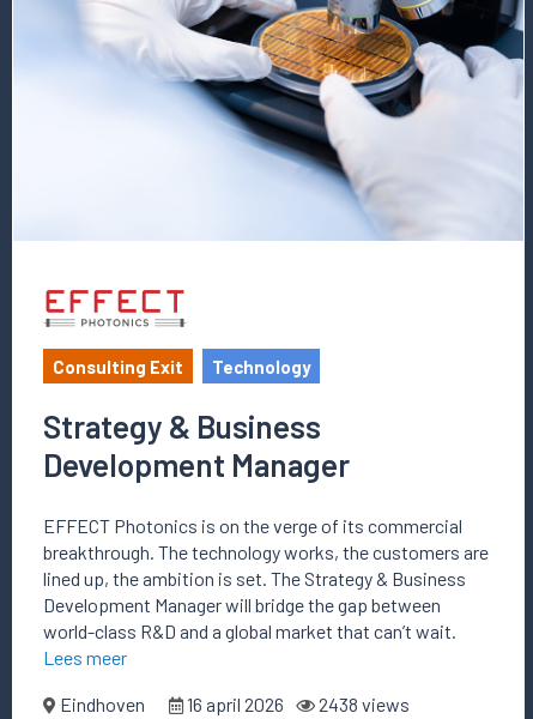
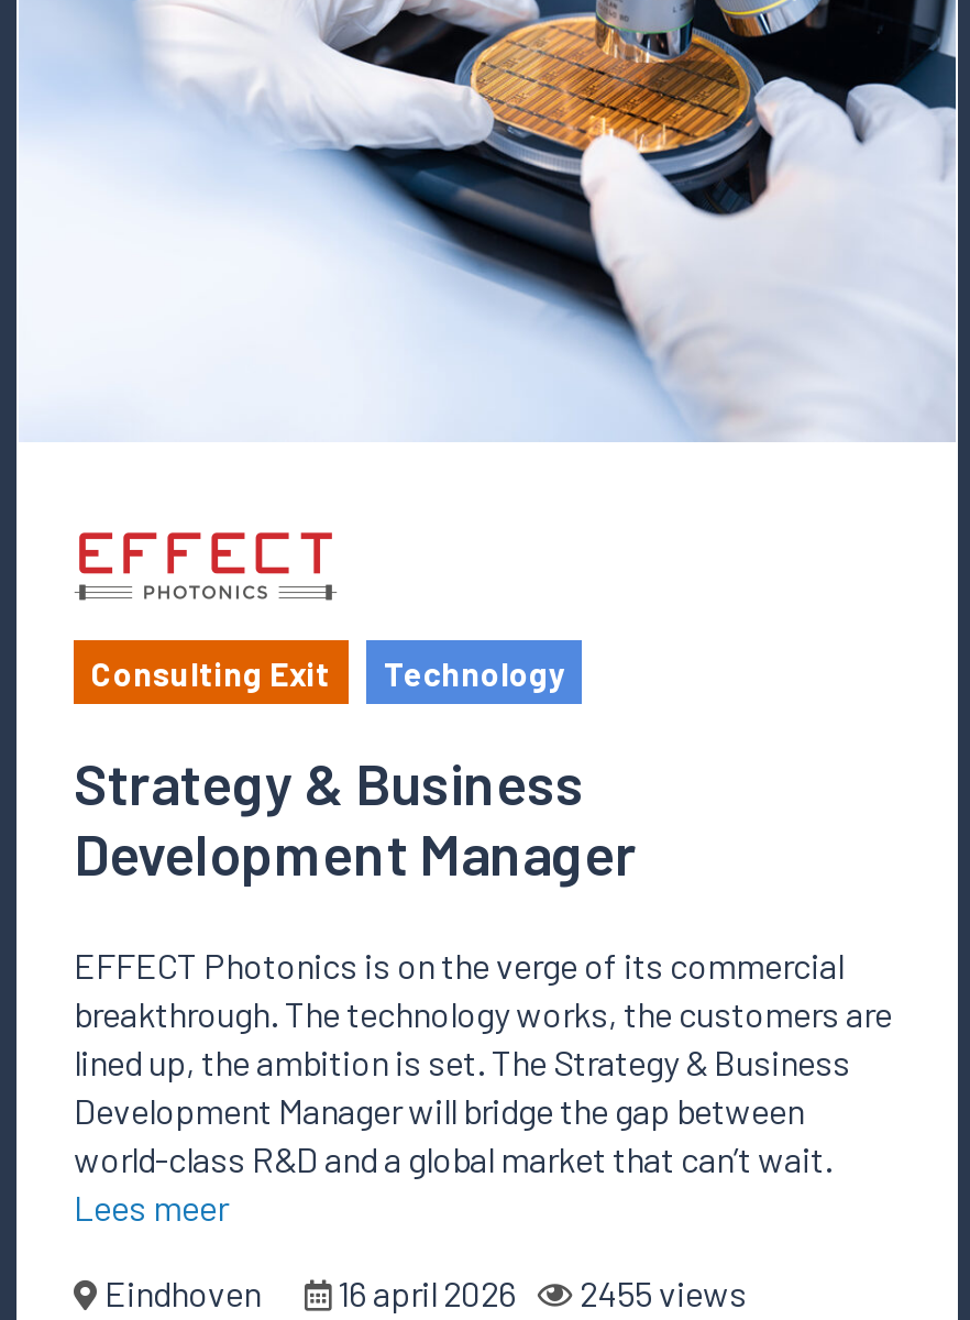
[56,692,410,715] Eindhoven 16 april 2026 2438 views -> [98,1271,747,1313] Eindhoven 16 april 2026 2455 views

